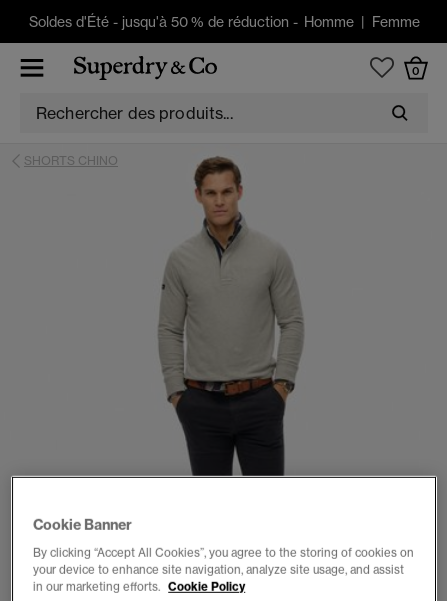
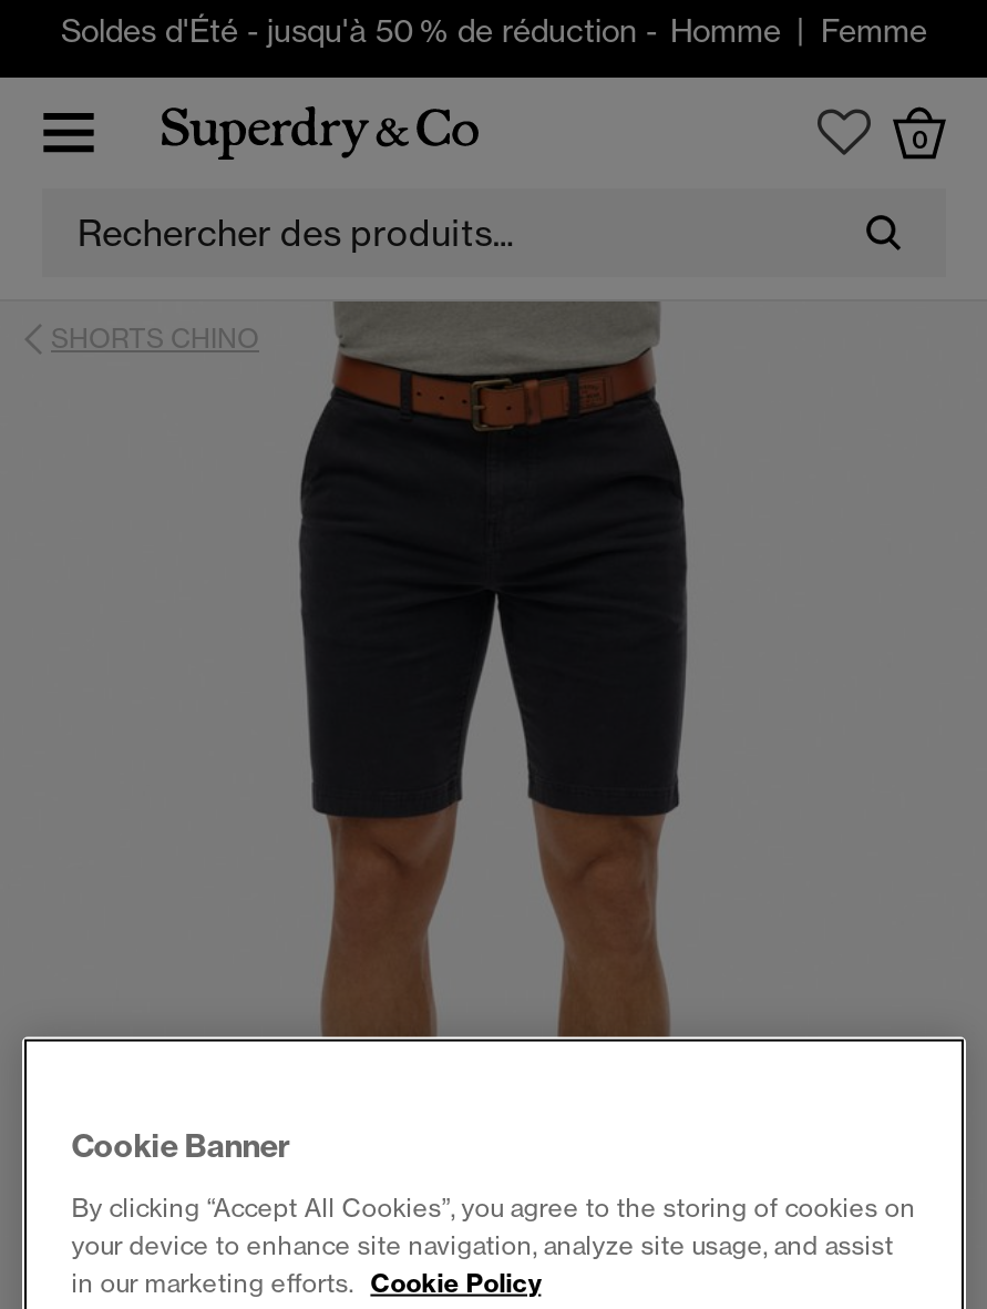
[137,145,310,476] [image] -> [299,301,687,1035] [image]

